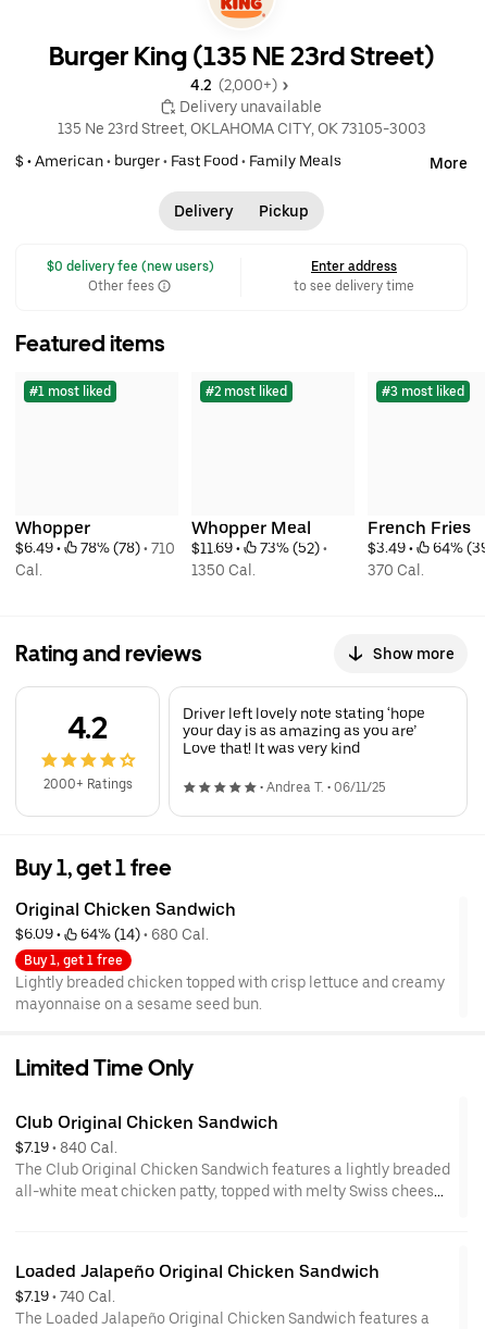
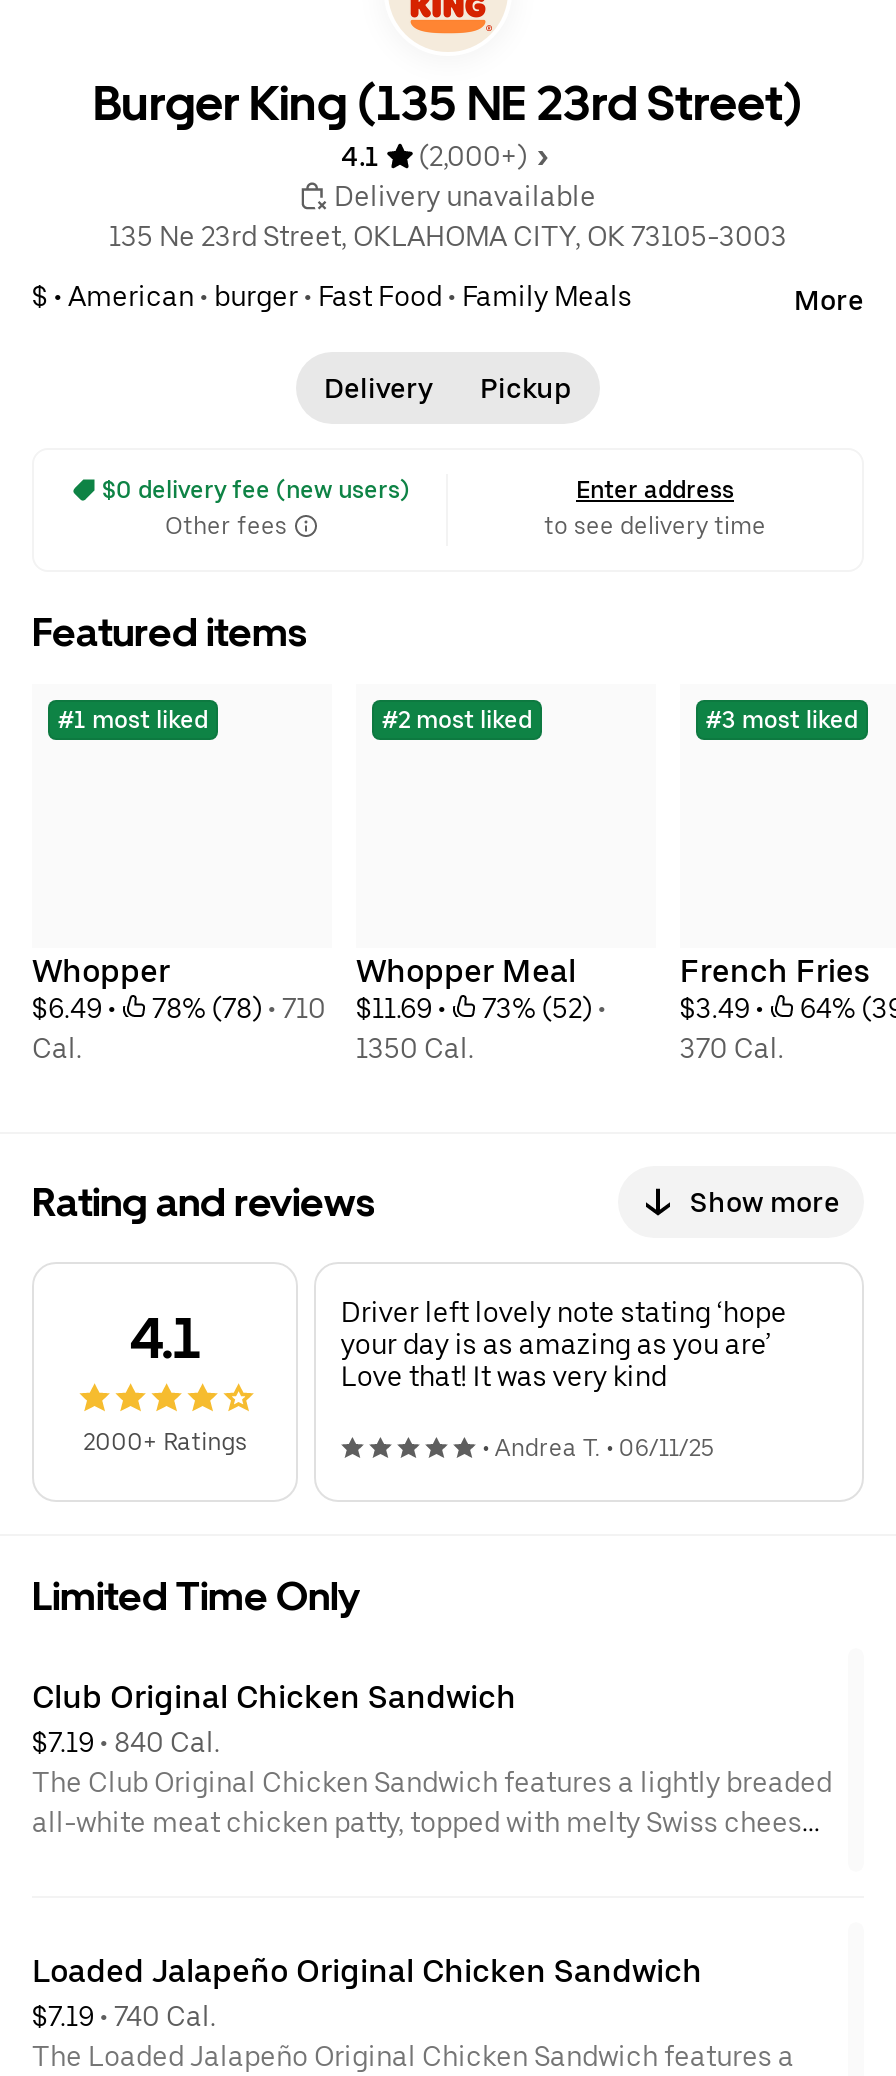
[190,76,277,93] 4.2 (2,000+) -> [341,139,527,171] 4.1 | (2,000+)
[68,709,108,746] 4.2 -> [129,1303,201,1371] 4.1
[15,854,445,1012] Buy 1, get 1 free | Original Chicken Sandwich | $6.09 • | 64% (14) • 680 Cal. | Buy 1, get 1 free | Lightly breaded chicken topped with crisp lettuce and creamy | mayonnaise on a sesame seed bun. -> none

